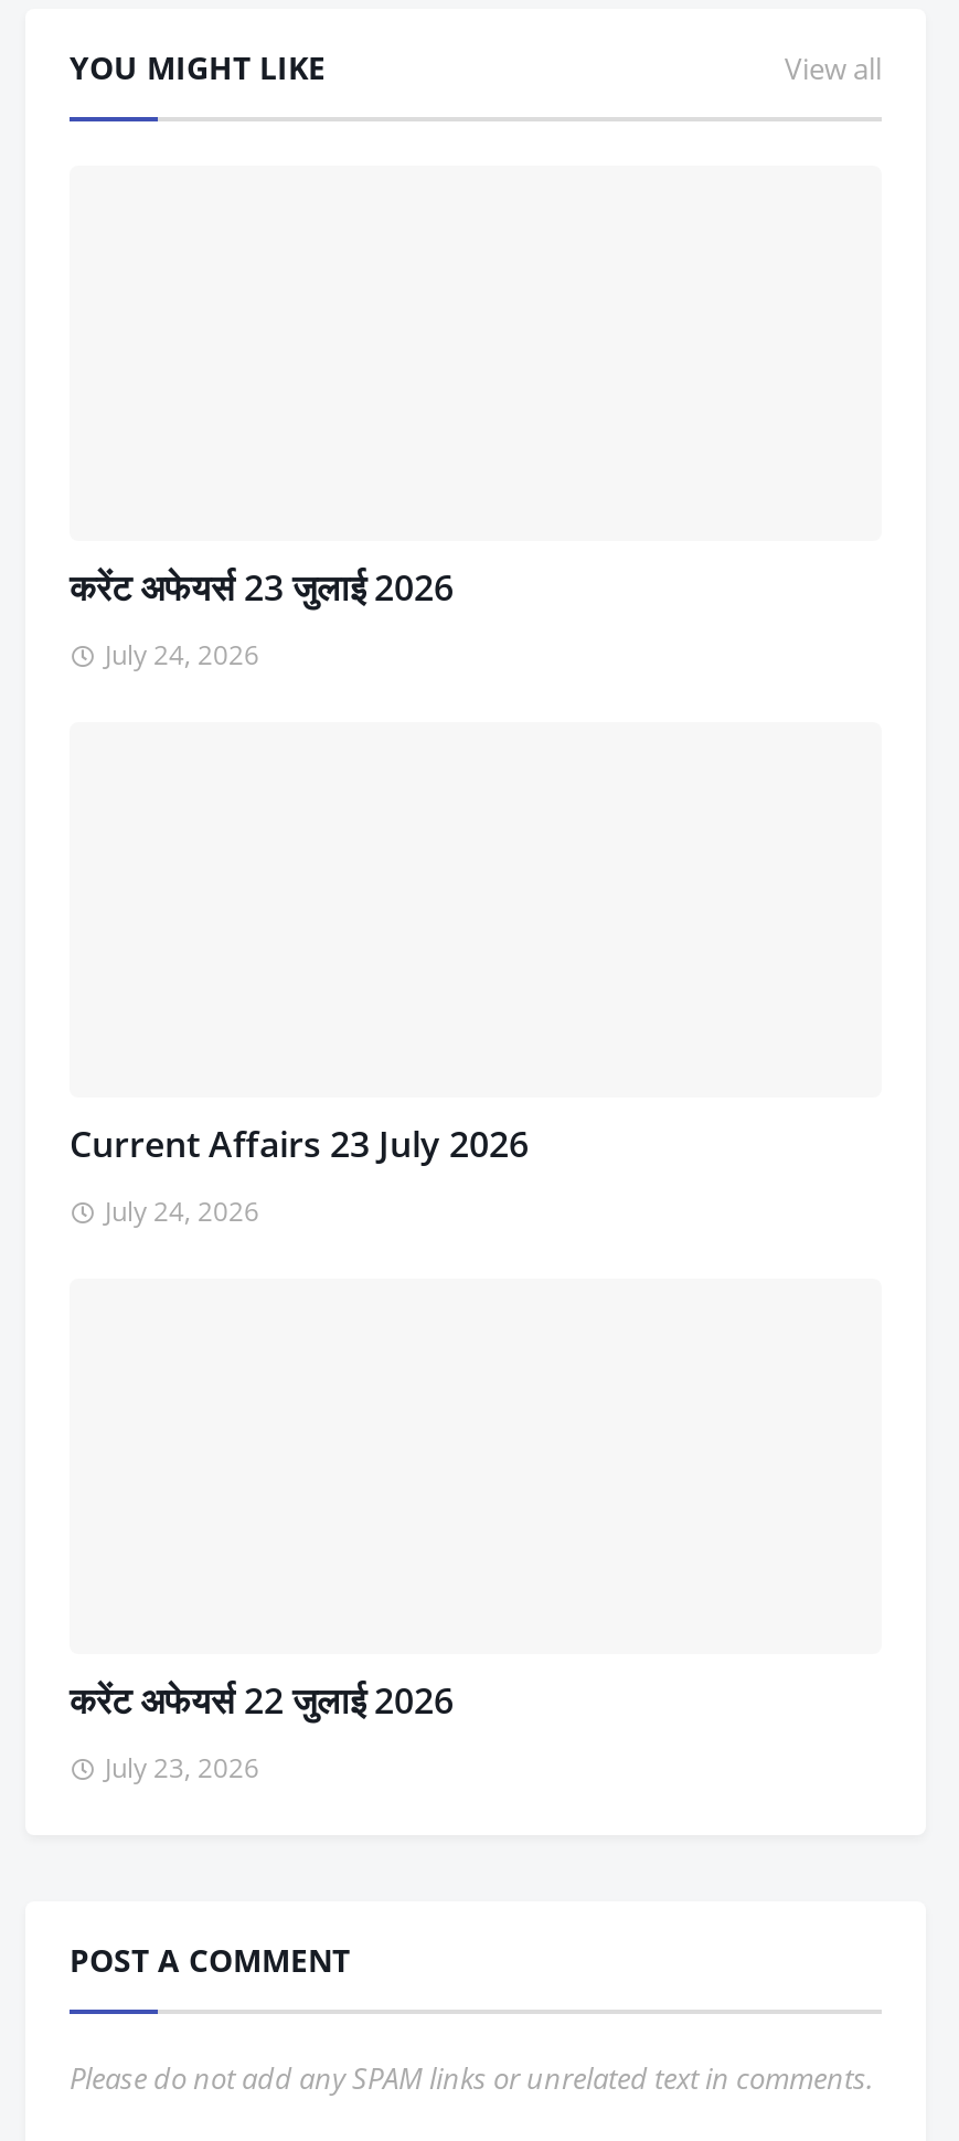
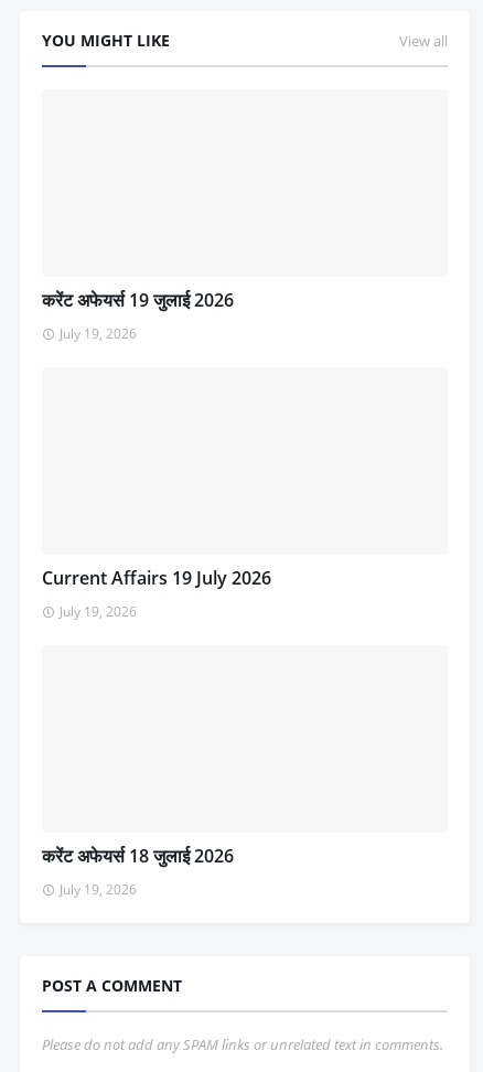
[70,562,454,611] करेंट अफेयर्स 23 जुलाई 2026 -> [42,288,234,312] करेंट अफेयर्स 19 जुलाई 2026
[105,635,259,673] July 24, 2026 -> [60,324,137,343] July 19, 2026
[70,1119,529,1168] Current Affairs 23 July 2026 -> [42,565,271,590] Current Affairs 19 July 2026
[105,1192,259,1229] July 24, 2026 -> [60,602,137,621] July 19, 2026
[70,1675,454,1724] करेंट अफेयर्स 22 जुलाई 2026 -> [42,843,234,868] करेंट अफेयर्स 18 जुलाई 2026
[105,1748,259,1786] July 23, 2026 -> [60,880,137,899] July 19, 2026

